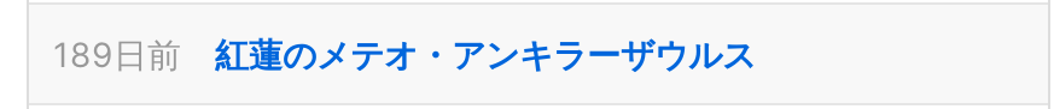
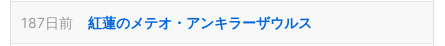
[53,34,756,74] 189日前 紅蓮のメテオ・アンキラーザウルス -> [21,14,312,31] 187日前 紅蓮のメテオ・アンキラーザウルス

